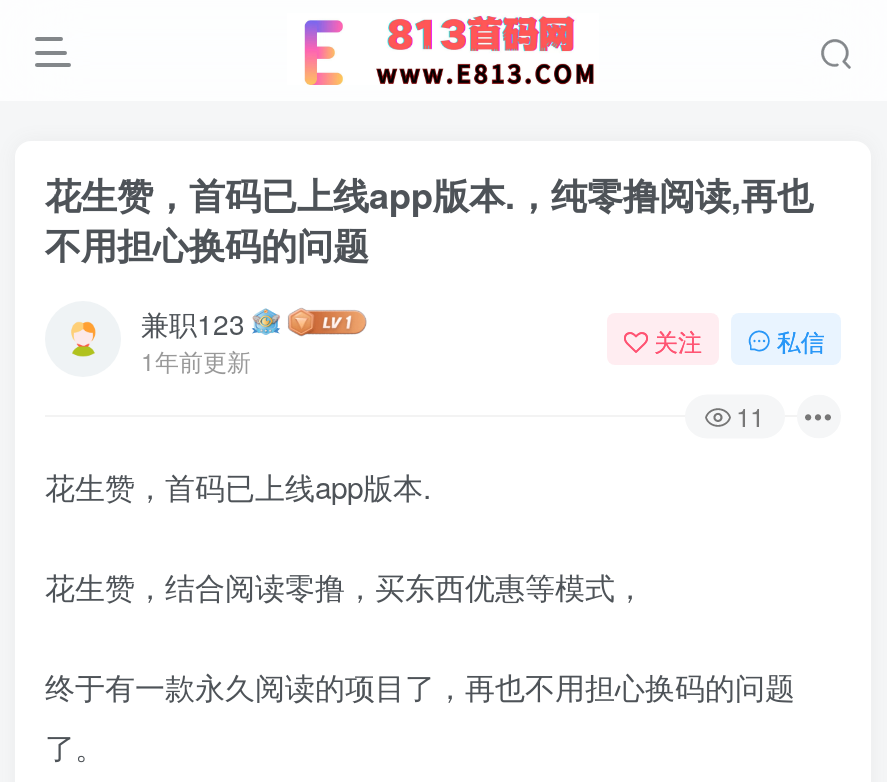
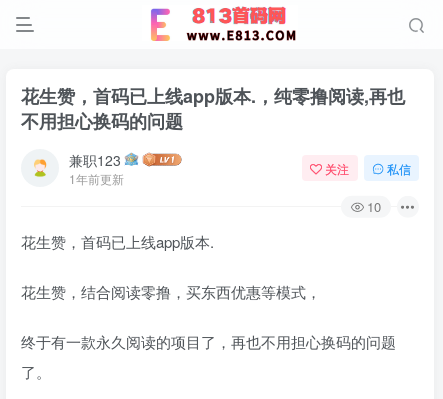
[736,397,764,435] 11 -> [366,197,380,216] 10

